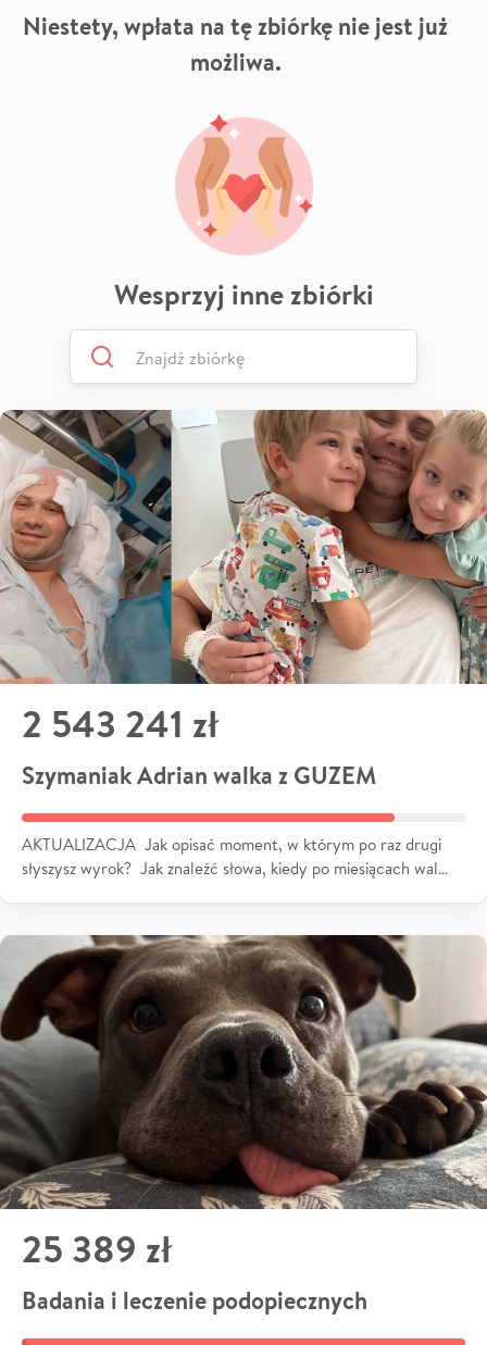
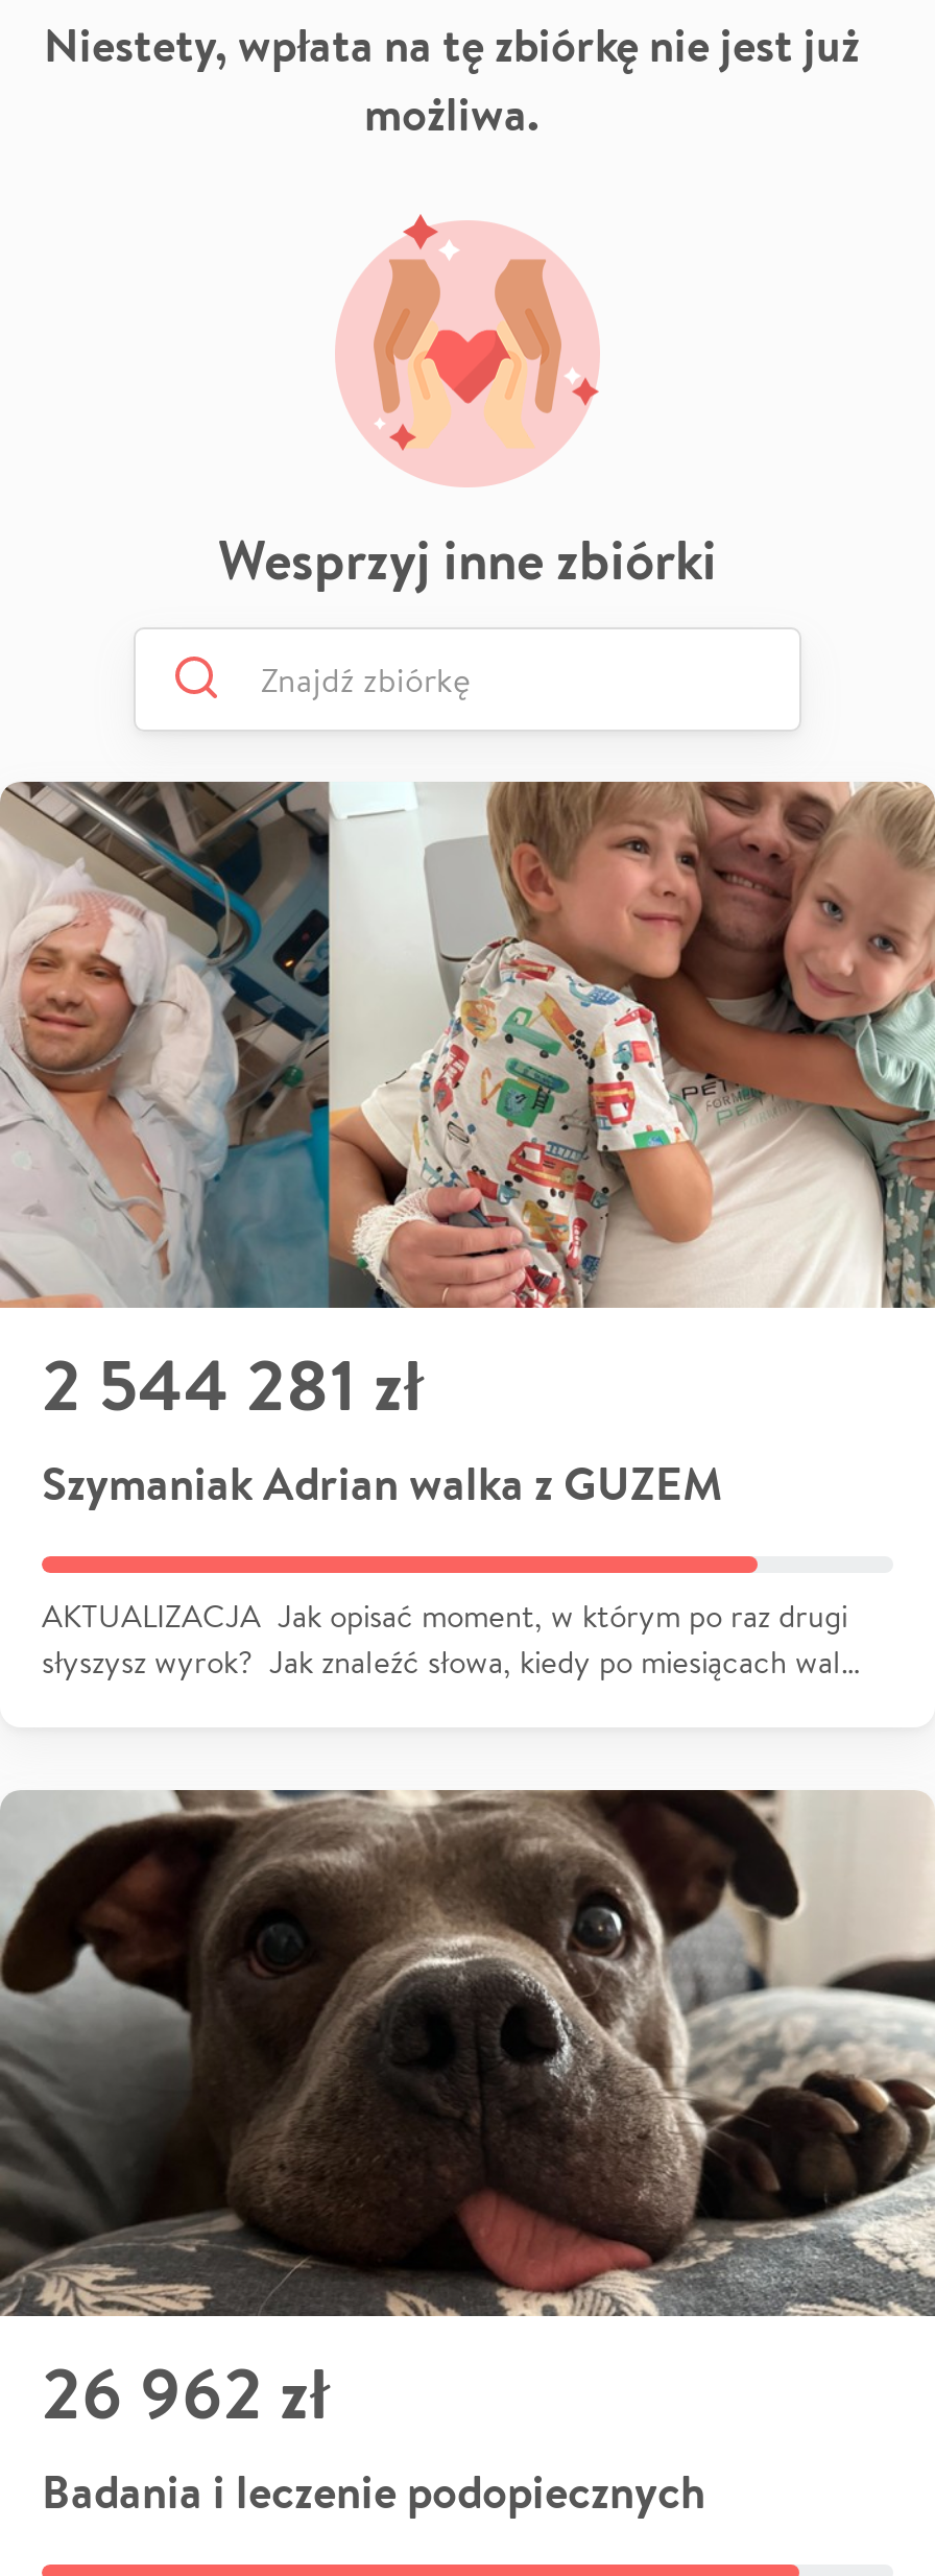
[22,698,218,749] 2 543 241 zł -> [42,1334,424,1432] 2 544 281 zł
[22,1224,172,1275] 25 389 zł -> [42,2343,330,2441] 26 962 zł

